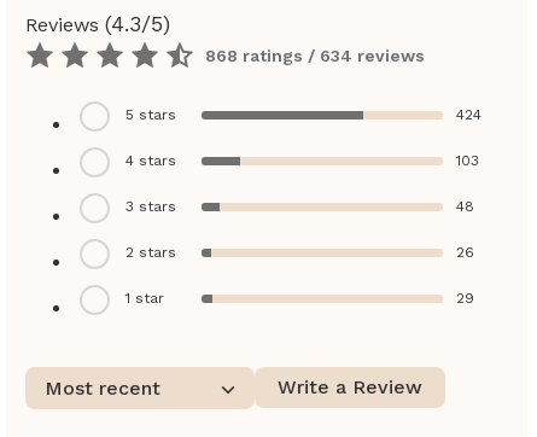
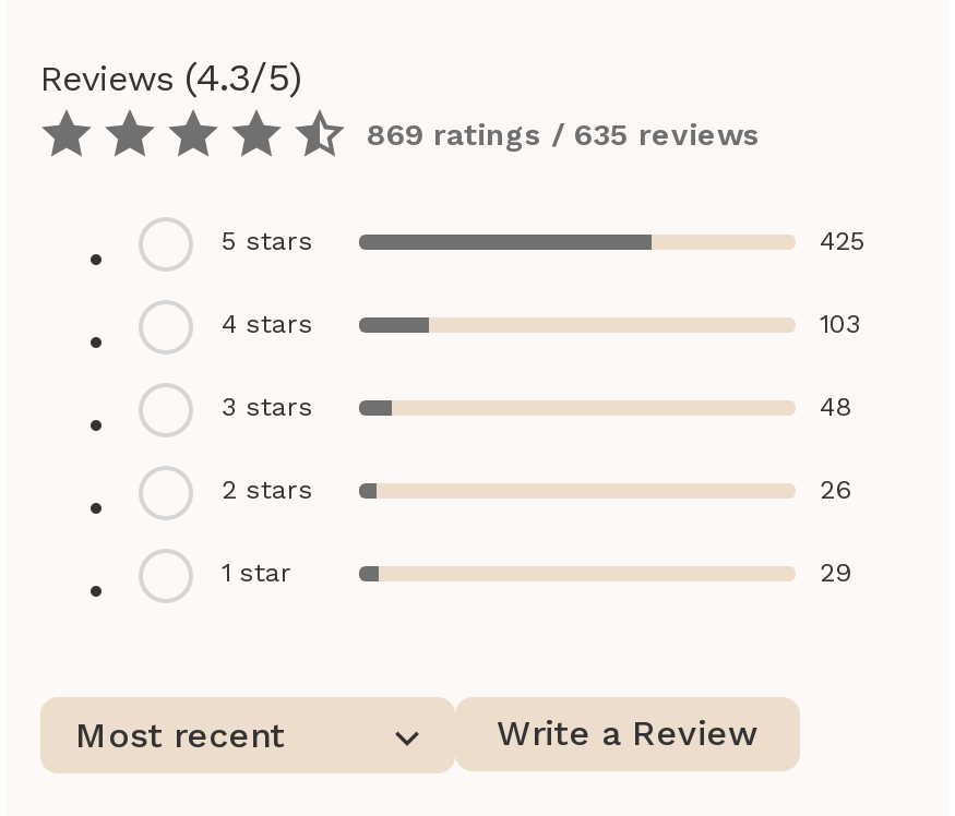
[205,46,425,66] 868 ratings / 634 reviews -> [366,118,761,153] 869 ratings / 635 reviews
[456,107,481,124] 424 -> [820,227,866,257] 425

